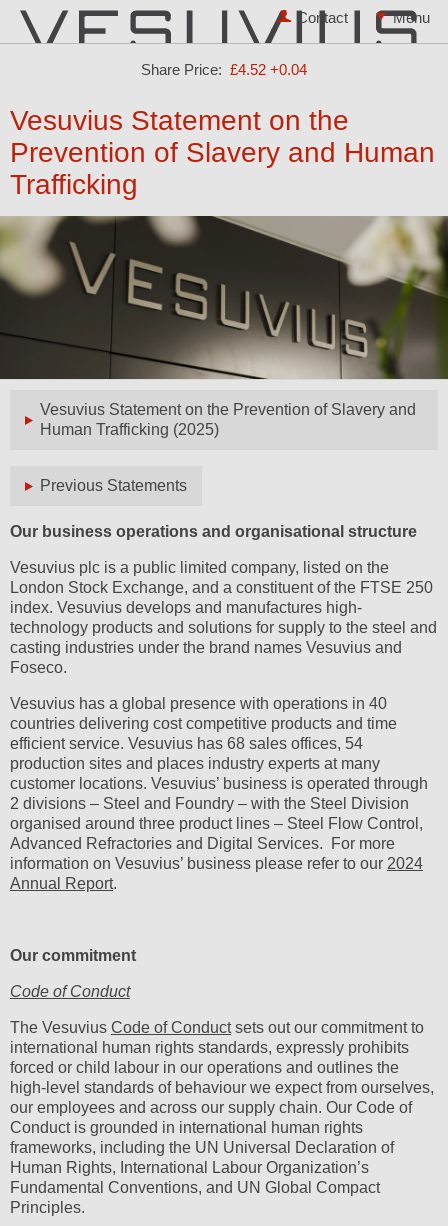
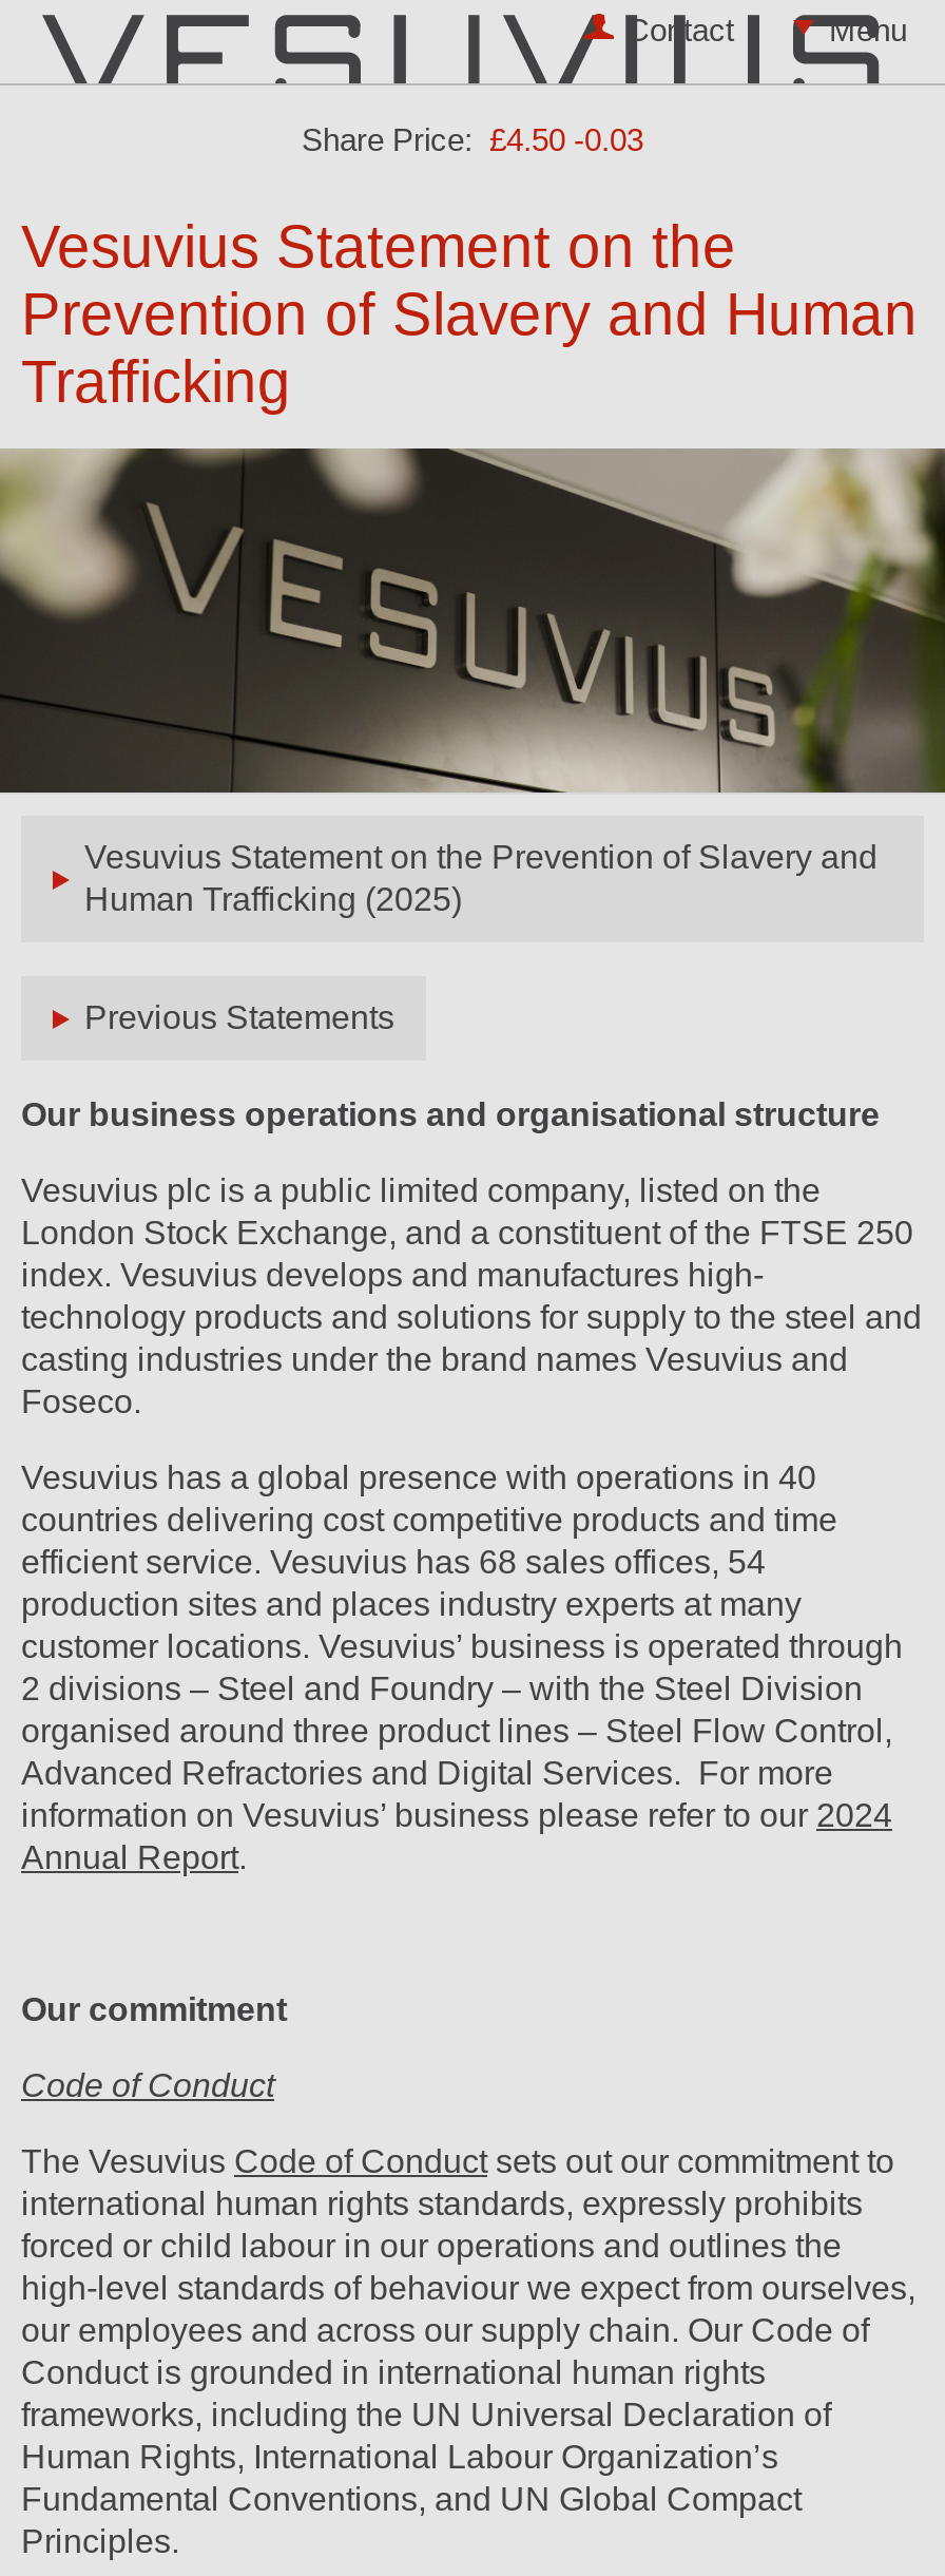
[141,61,307,78] Share Price: £4.52 +0.04 -> [302,121,643,157] Share Price: £4.50 -0.03

